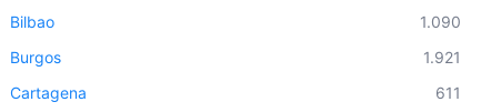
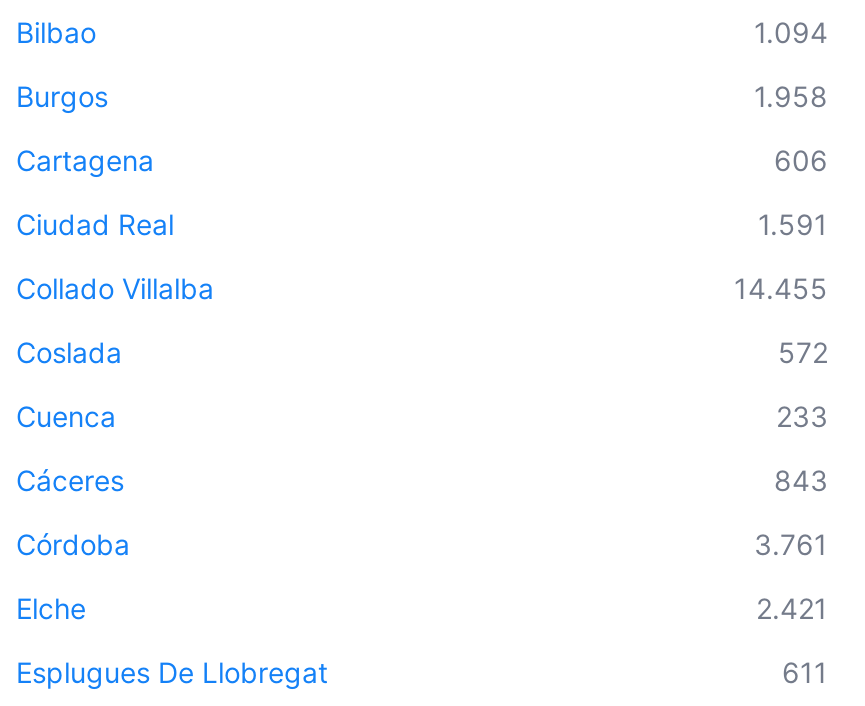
[420,12,461,31] 1.090 -> [754,14,828,48] 1.094
[423,47,461,66] 1.921 -> [754,78,828,112] 1.958
none -> [16,142,828,688] 606 | Ciudad Real | 1.591 | Collado Villalba | 14.455 | Coslada | 572 | Cuenca | 233 | Cáceres | 843 | Córdoba | 3.761 | Elche | 2.421 | Esplugues De Llobregat

